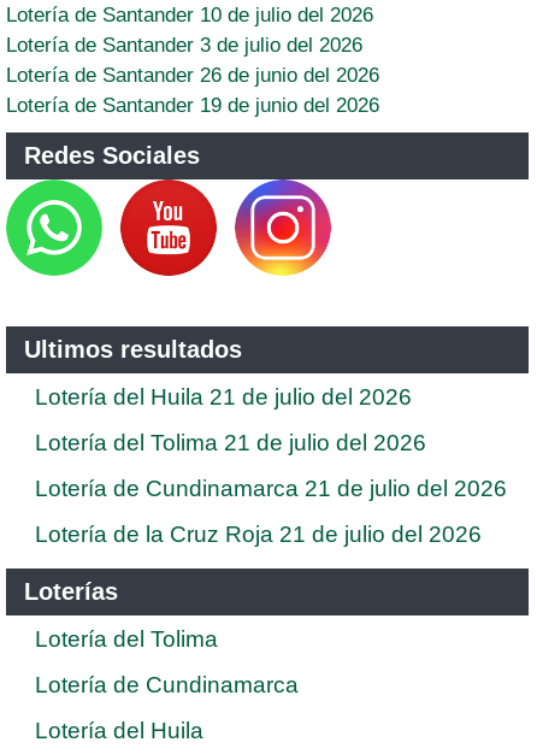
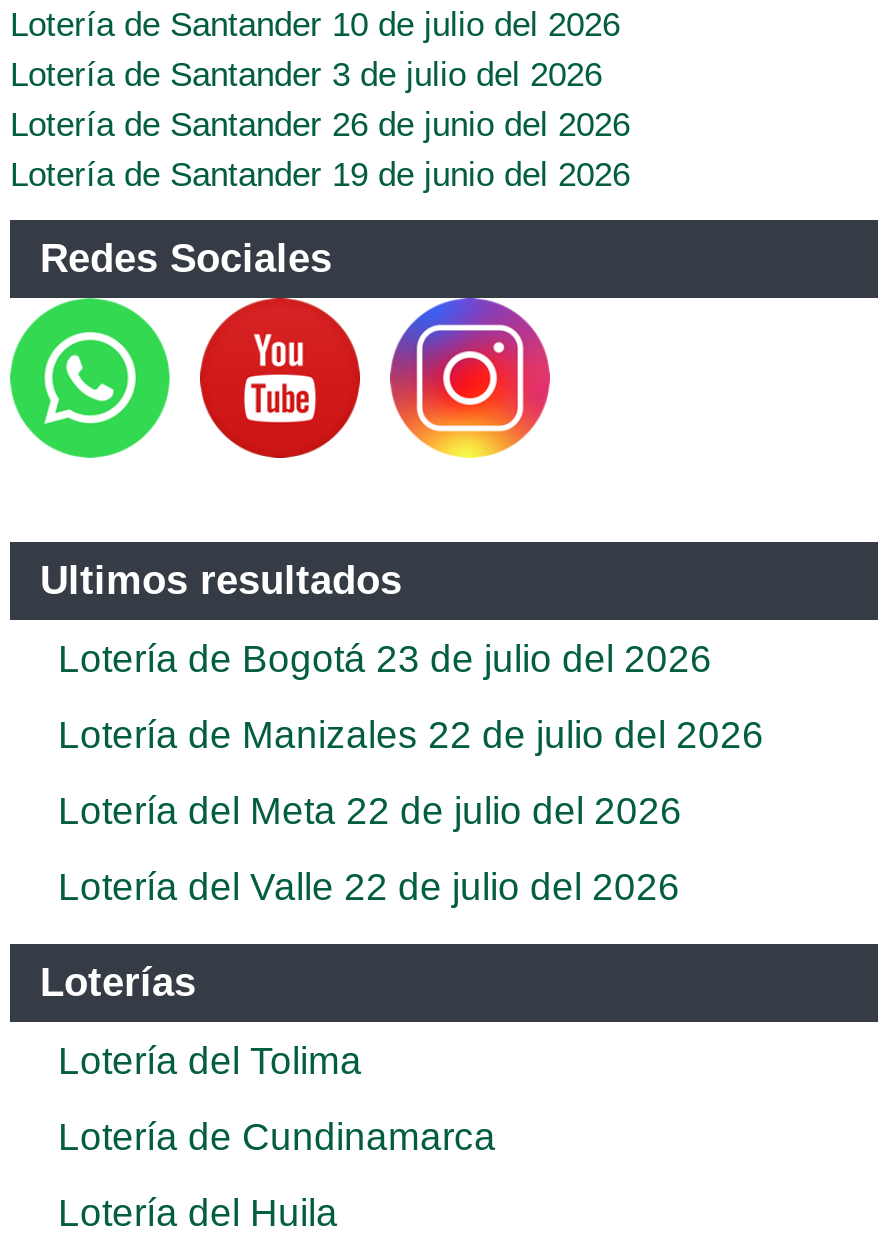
[35,384,412,410] Lotería del Huila 21 de julio del 2026 -> [58,638,712,680] Lotería de Bogotá 23 de julio del 2026
[35,430,426,455] Lotería del Tolima 21 de julio del 2026 -> [58,714,764,756] Lotería de Manizales 22 de julio del 2026
[35,476,507,501] Lotería de Cundinamarca 21 de julio del 2026 -> [58,790,682,832] Lotería del Meta 22 de julio del 2026
[35,522,482,547] Lotería de la Cruz Roja 21 de julio del 2026 -> [58,866,680,908] Lotería del Valle 22 de julio del 2026

